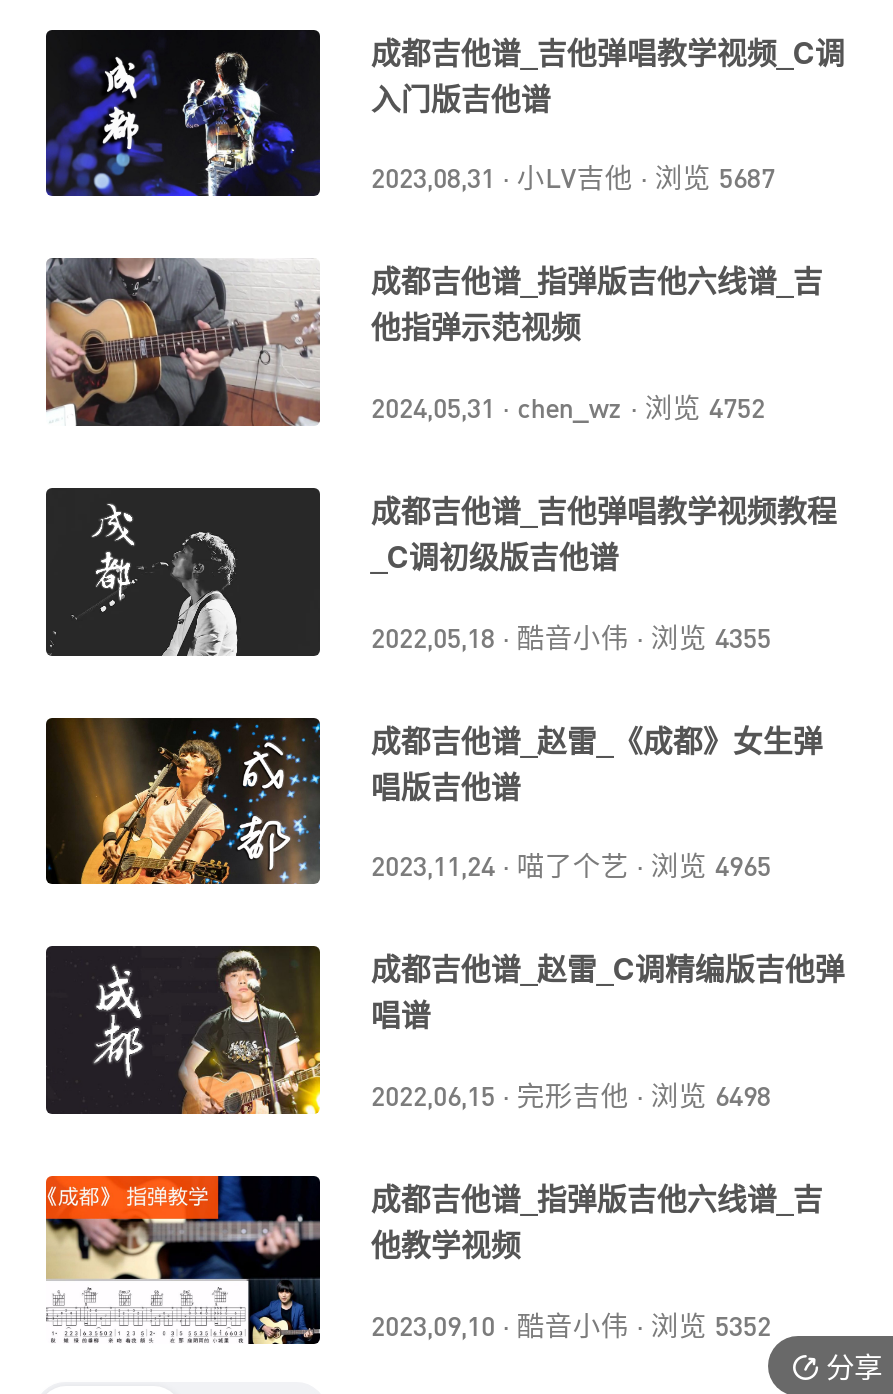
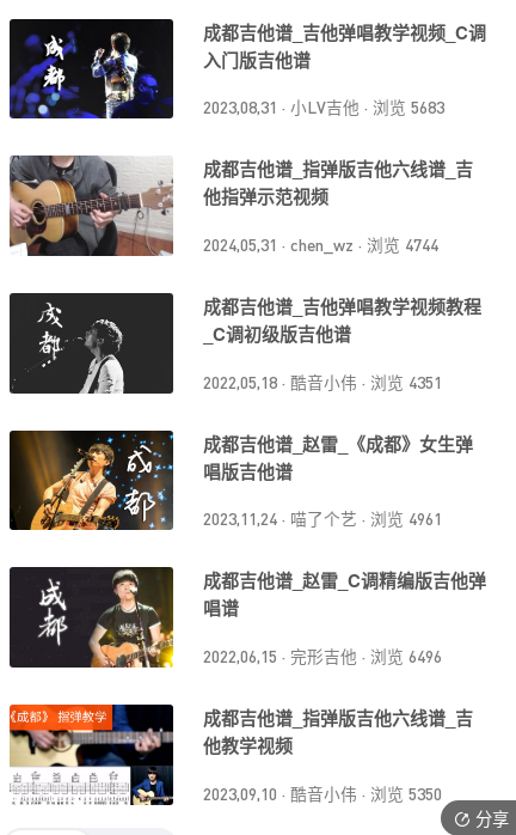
[371,161,775,195] 2023,08,31 · 小LV吉他 · 浏览 5687 -> [203,97,445,118] 2023,08,31 · 小LV吉他 · 浏览 5683
[371,390,765,424] 2024,05,31 · chen_wz · 浏览 4752 -> [203,234,439,255] 2024,05,31 · chen_wz · 浏览 4744
[371,619,771,653] 2022,05,18 · 酷音小伟 · 浏览 4355 -> [203,372,442,392] 2022,05,18 · 酷音小伟 · 浏览 4351
[371,849,771,883] 2023,11,24 · 喵了个艺 · 浏览 4965 -> [203,509,442,529] 2023,11,24 · 喵了个艺 · 浏览 4961
[371,1078,771,1112] 2022,06,15 · 完形吉他 · 浏览 6498 -> [203,646,442,666] 2022,06,15 · 完形吉他 · 浏览 6496
[371,1307,771,1341] 2023,09,10 · 酷音小伟 · 浏览 5352 -> [203,783,442,804] 2023,09,10 · 酷音小伟 · 浏览 5350

